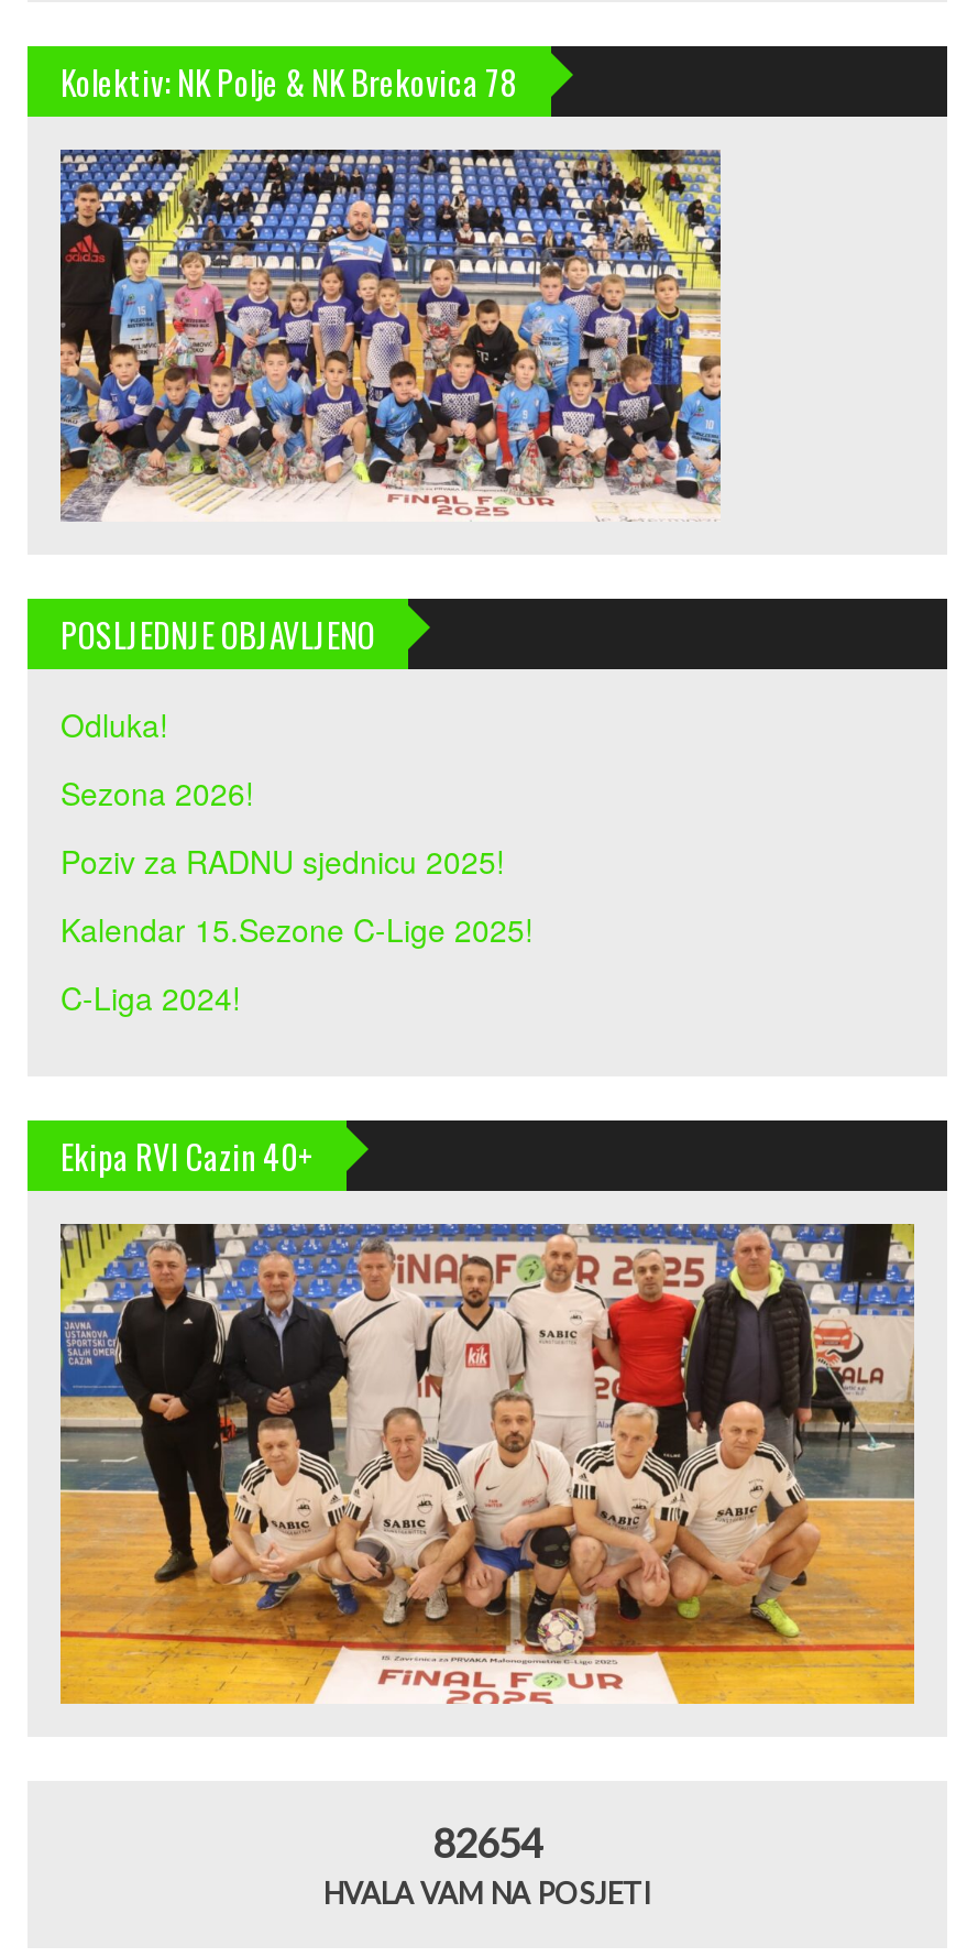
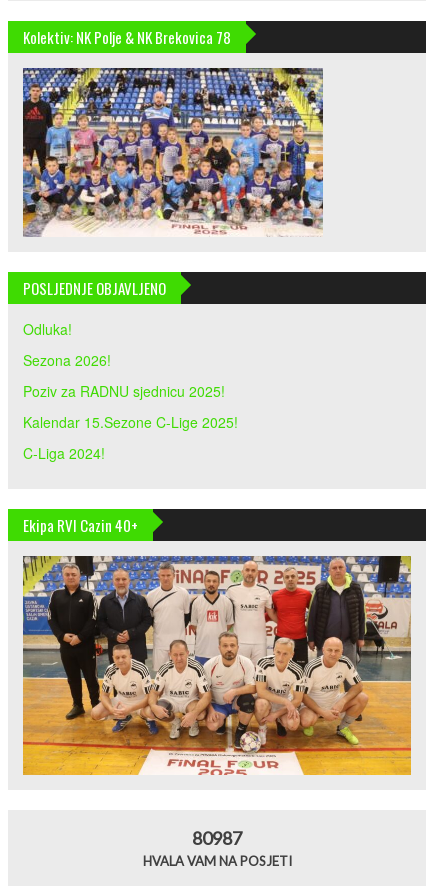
[432,1818,542,1867] 82654 -> [192,827,242,849] 80987

